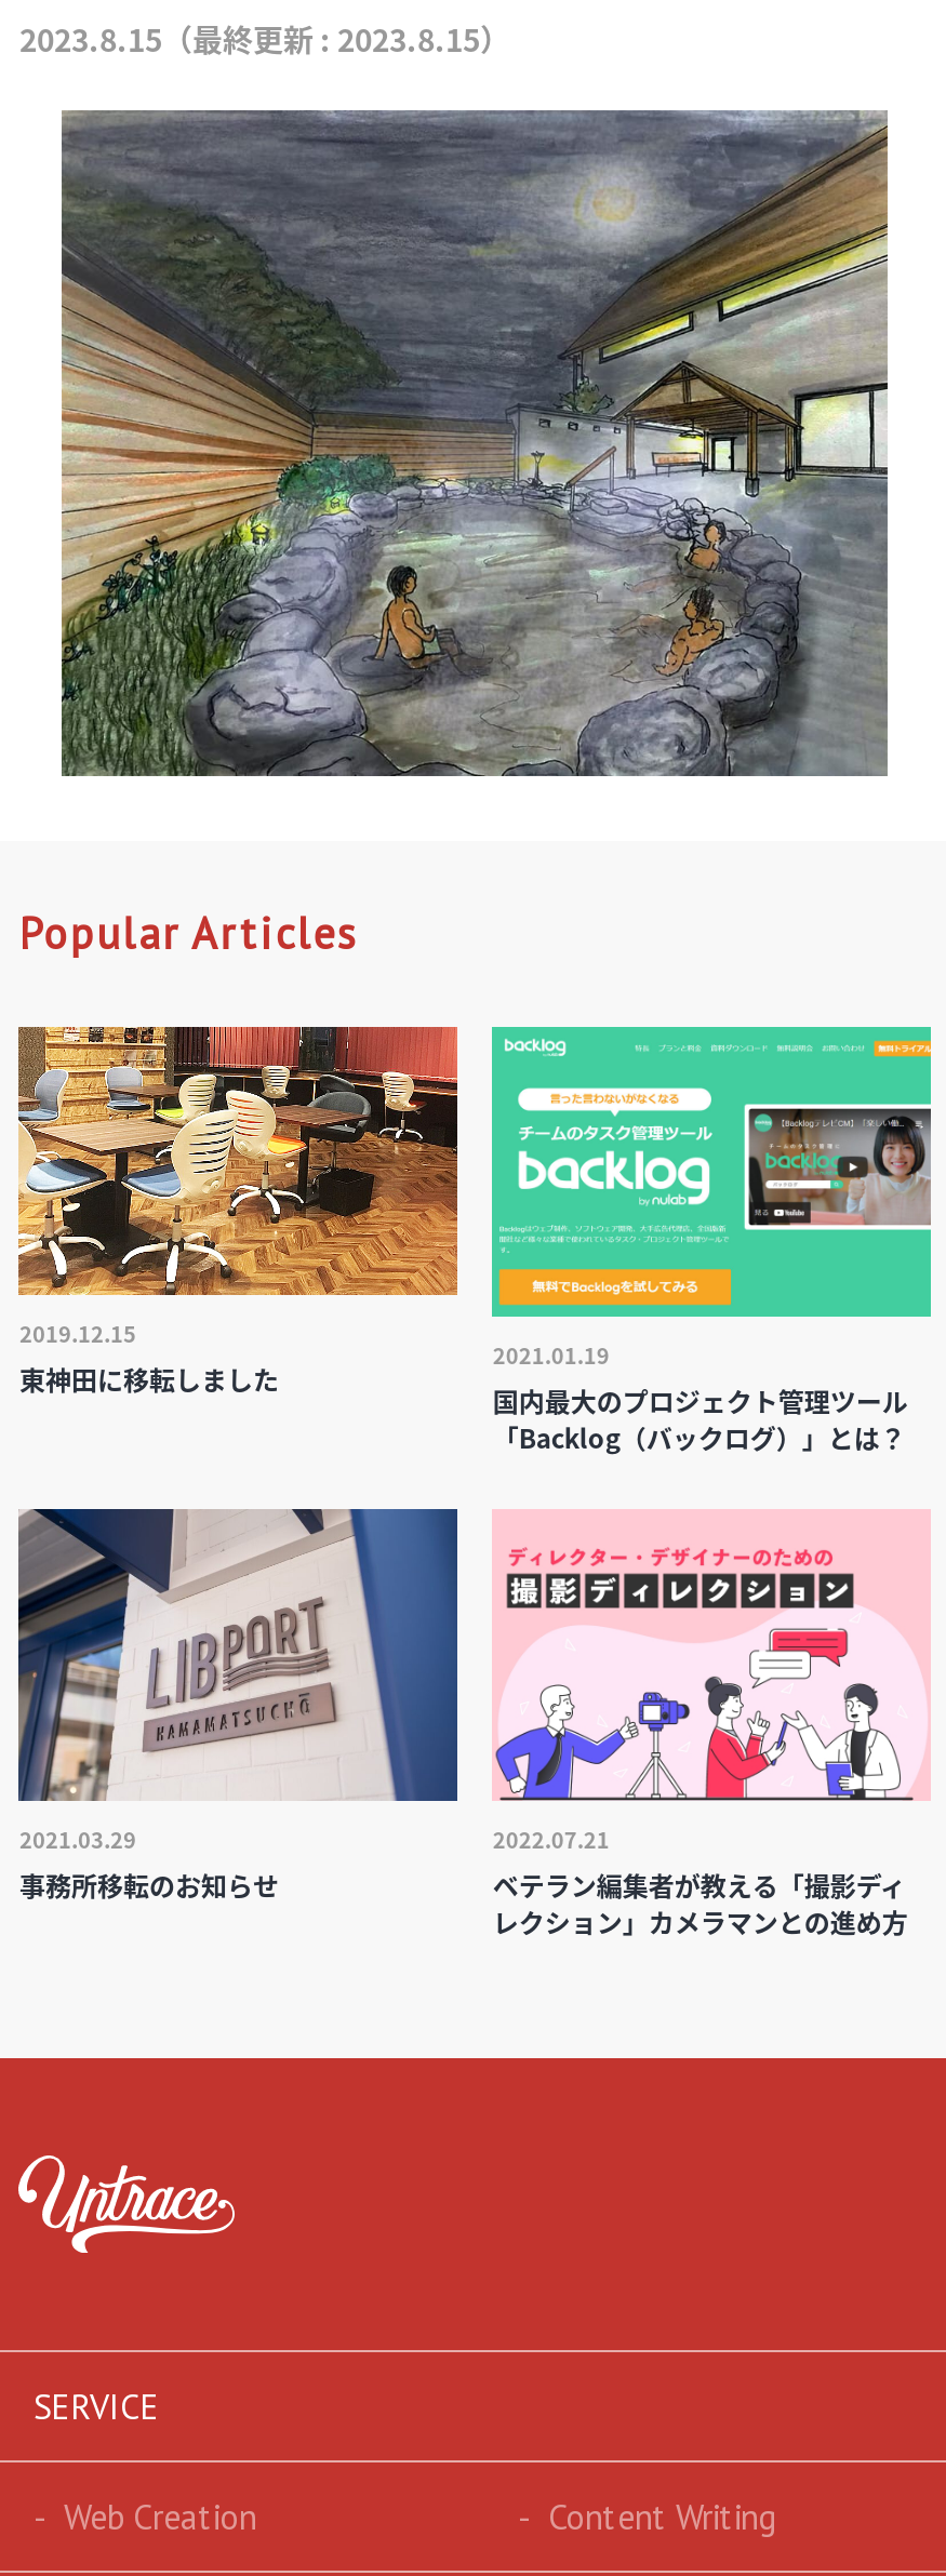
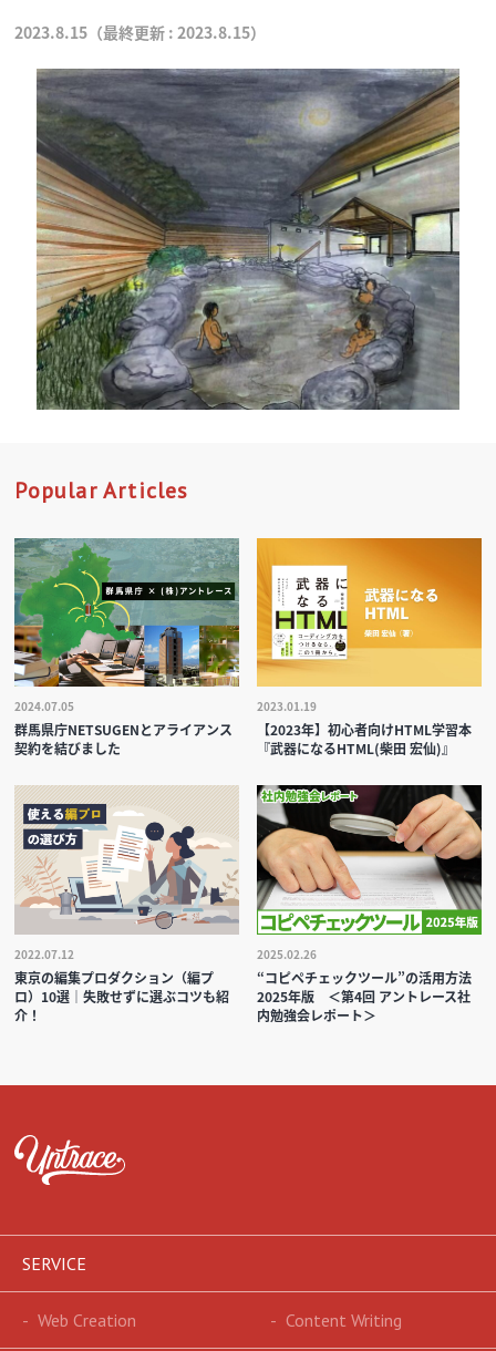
[16,1025,459,1396] [image] | 2019.12.15 | 東神田に移転しました -> [13,537,240,758] [image] | 2024.07.05 | 群馬県庁NETSUGENとアライアンス | 契約を結びました
[490,1025,933,1456] [image] | 2021.01.19 | 国内最大のプロジェクト管理ツール | 「Backlog（バックログ）」とは？ -> [256,537,483,758] [image] | 2023.01.19 | 【2023年】初心者向けHTML学習本 | 『武器になるHTML(柴田 宏仙)』
[16,1507,459,1903] [image] | 2021.03.29 | 事務所移転のお知らせ -> [14,785,239,1024] [image] | 2022.07.12 | 東京の編集プロダクション（編プ | ロ）10選｜失敗せずに選ぶコツも紹 | 介！
[492,1509,931,1939] [image] | 2022.07.21 | ベテラン編集者が教える「撮影ディ | レクション」カメラマンとの進め方 -> [256,785,483,1024] [image] | 2025.02.26 | “コピペチェックツール”の活用方法 | 2025年版 ＜第4回 アントレース社 | 内勉強会レポート＞

